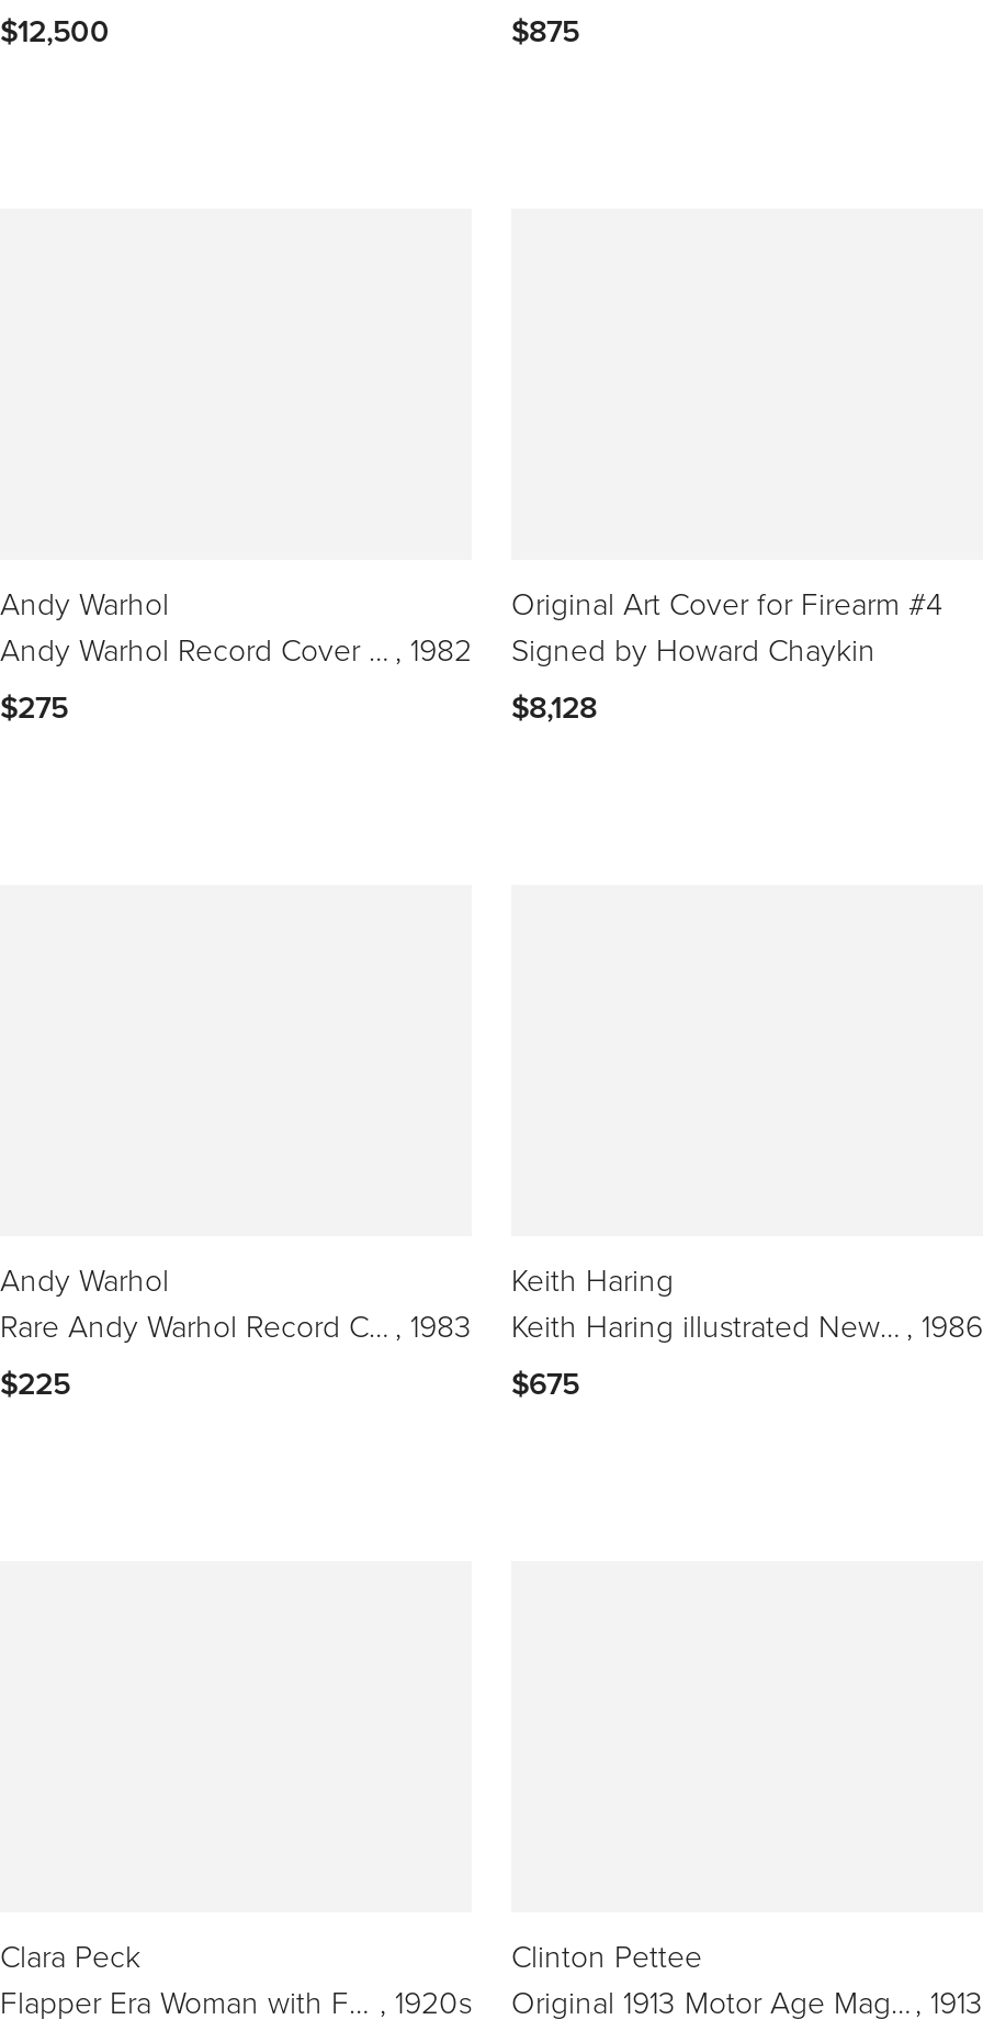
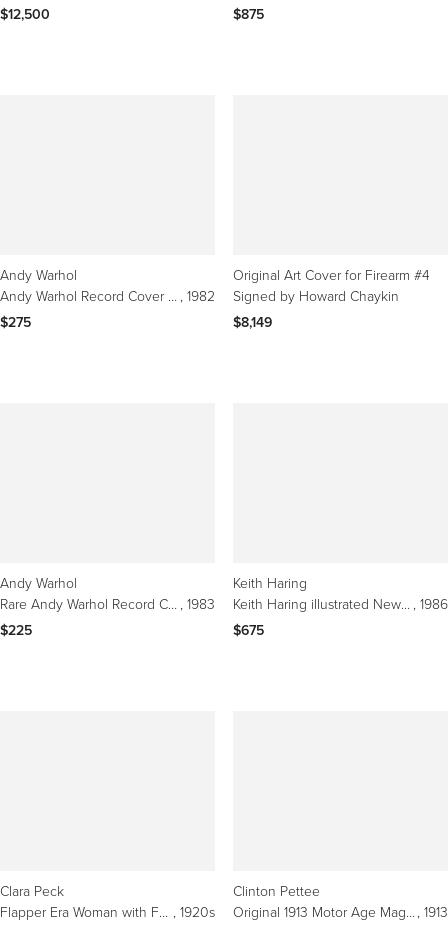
[511,685,597,729] $8,128 -> [233,312,272,332] $8,149

